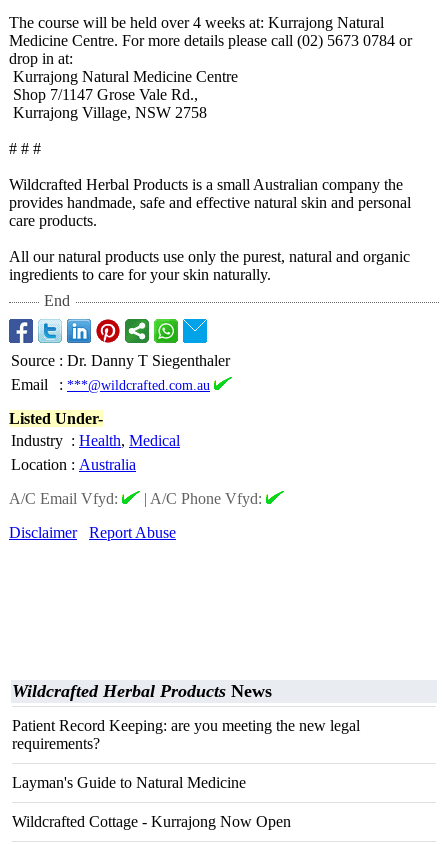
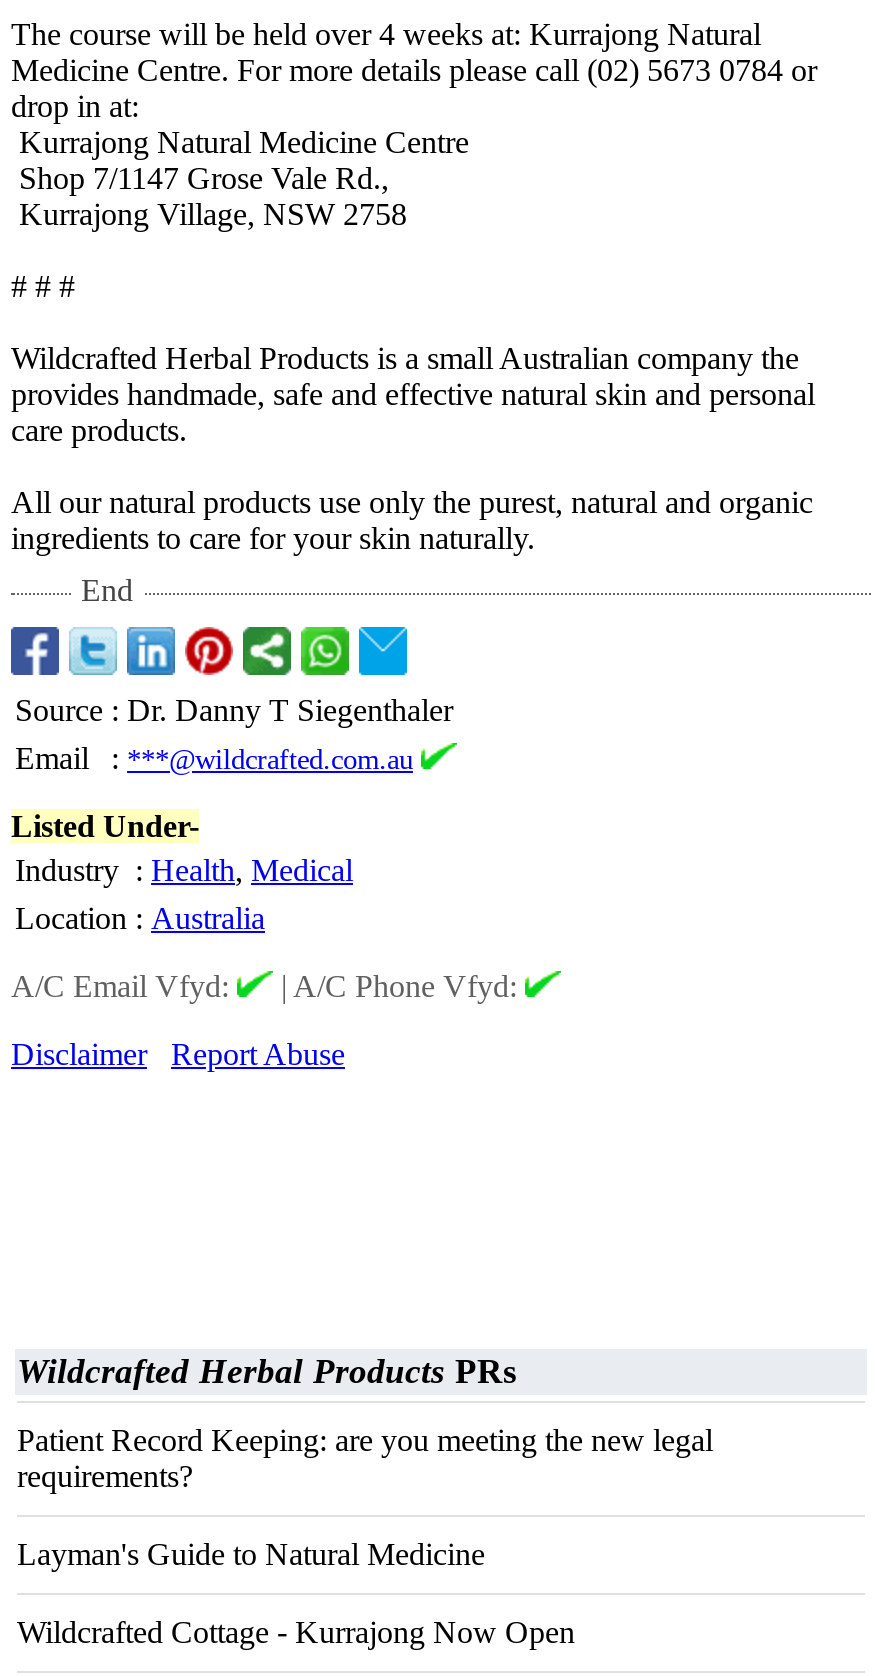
[12,681,272,701] Wildcrafted Herbal Products News -> [17,1351,517,1391] Wildcrafted Herbal Products PRs

